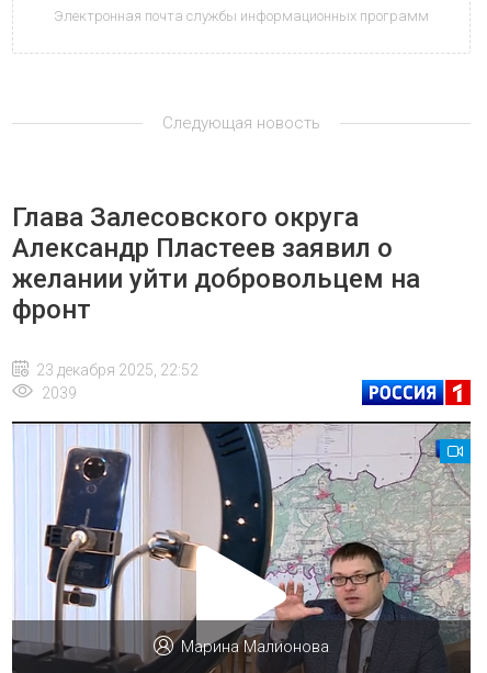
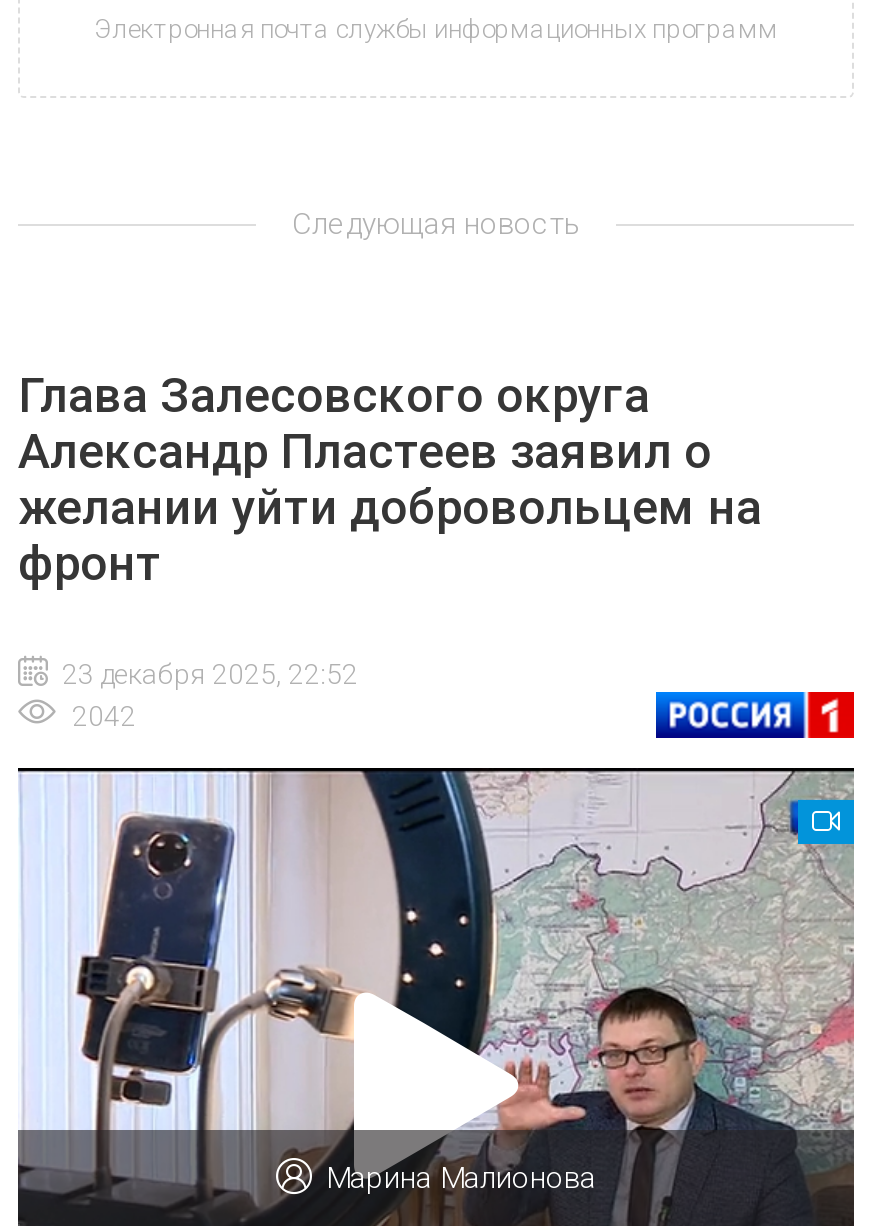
[38,384,77,402] 2039 -> [66,700,136,732] 2042

